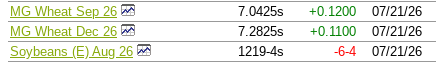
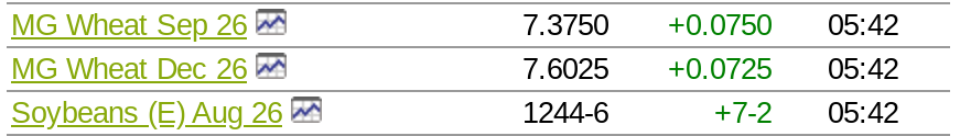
[238,4,422,19] 7.0425s | +0.1200 | 07/21/26 -> [522,8,898,41] 7.3750 | +0.0750 | 05:42
[238,24,422,39] 7.2825s | +0.1100 | 07/21/26 -> [522,52,898,85] 7.6025 | +0.0725 | 05:42
[238,44,422,59] 1219-4s | -6-4 | 07/21/26 -> [522,96,898,129] 1244-6 | +7-2 | 05:42

